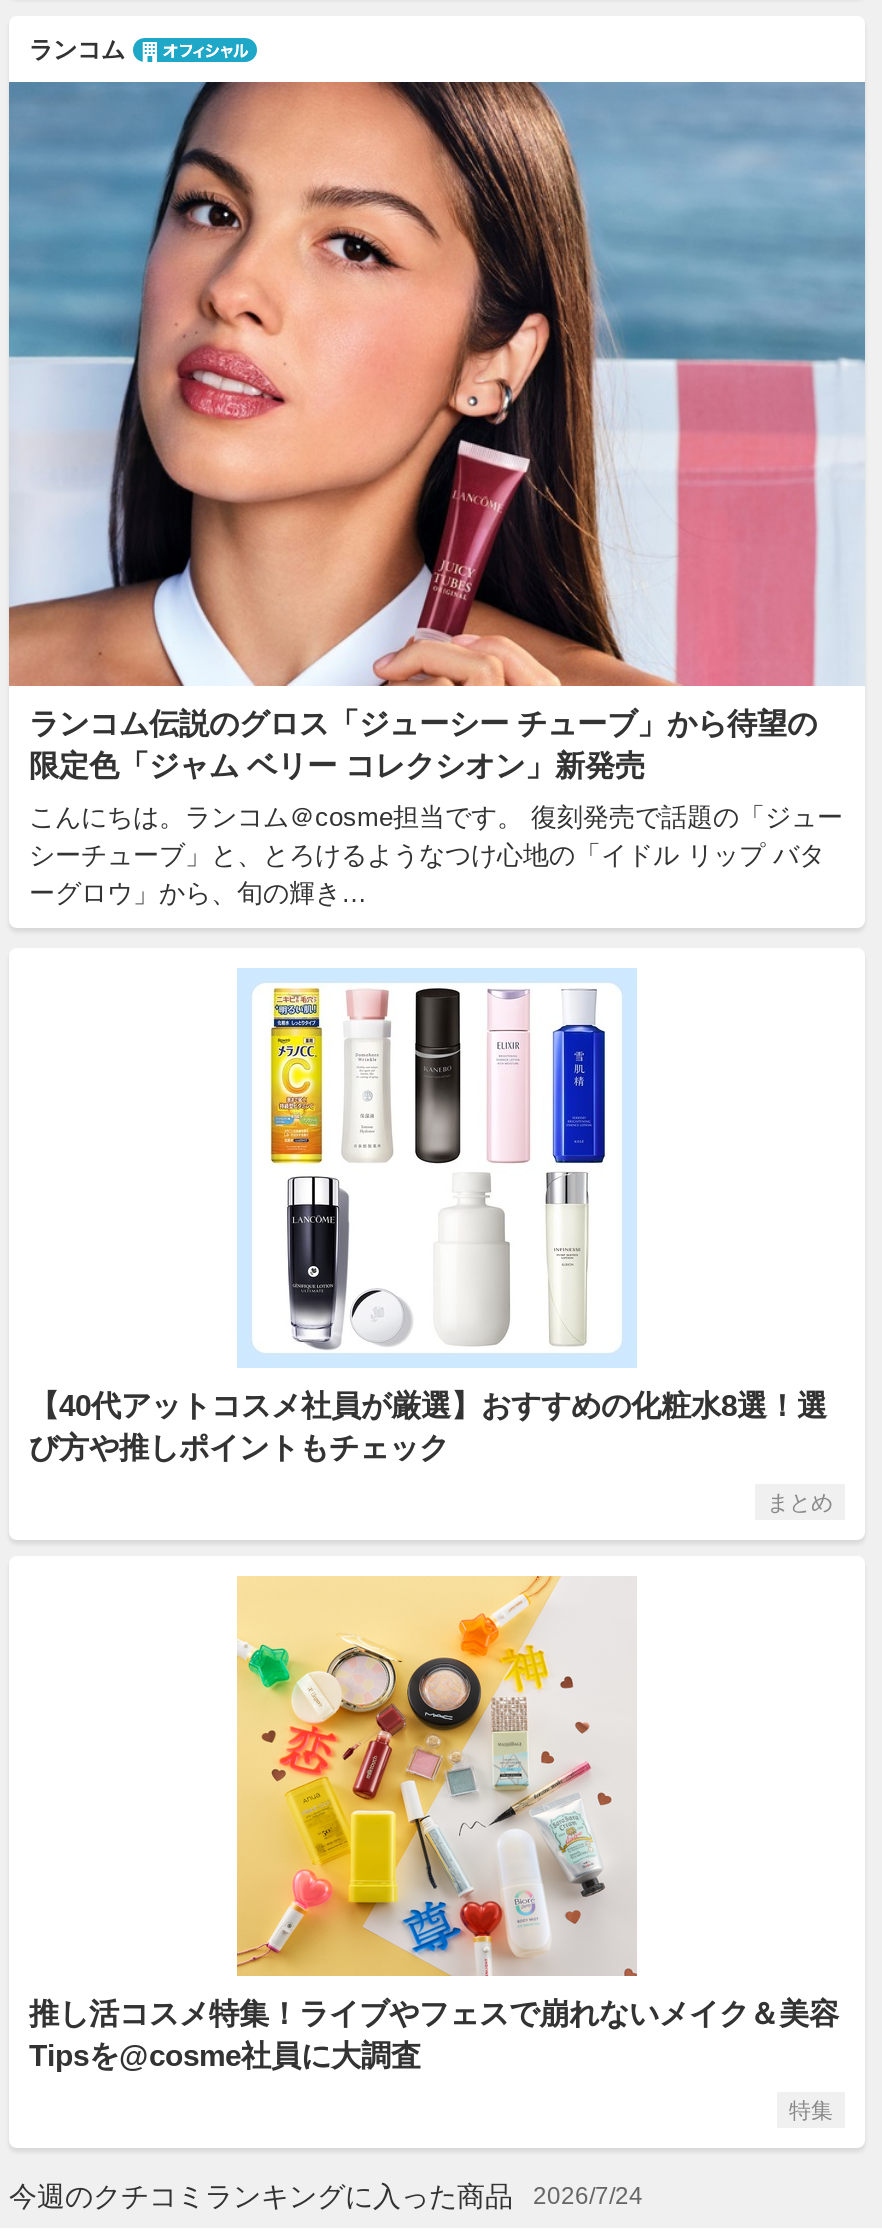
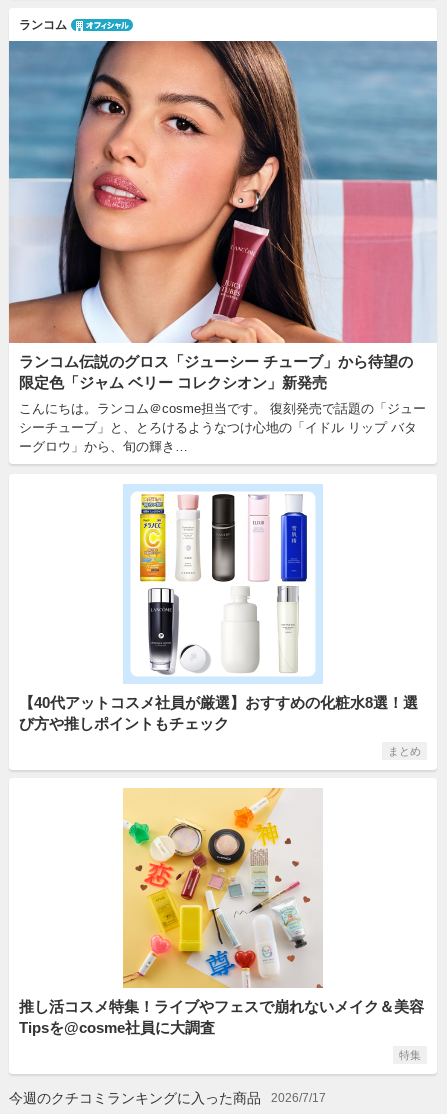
[9,2180,643,2212] 今週のクチコミランキングに入った商品 2026/7/24 -> [9,1090,326,1106] 今週のクチコミランキングに入った商品 2026/7/17

